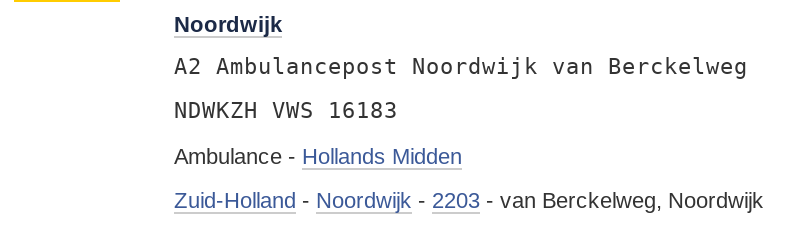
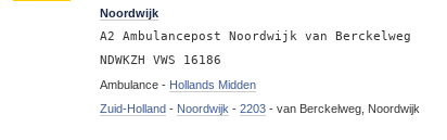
[174,98,398,124] NDWKZH VWS 16183 -> [100,53,221,67] NDWKZH VWS 16186

